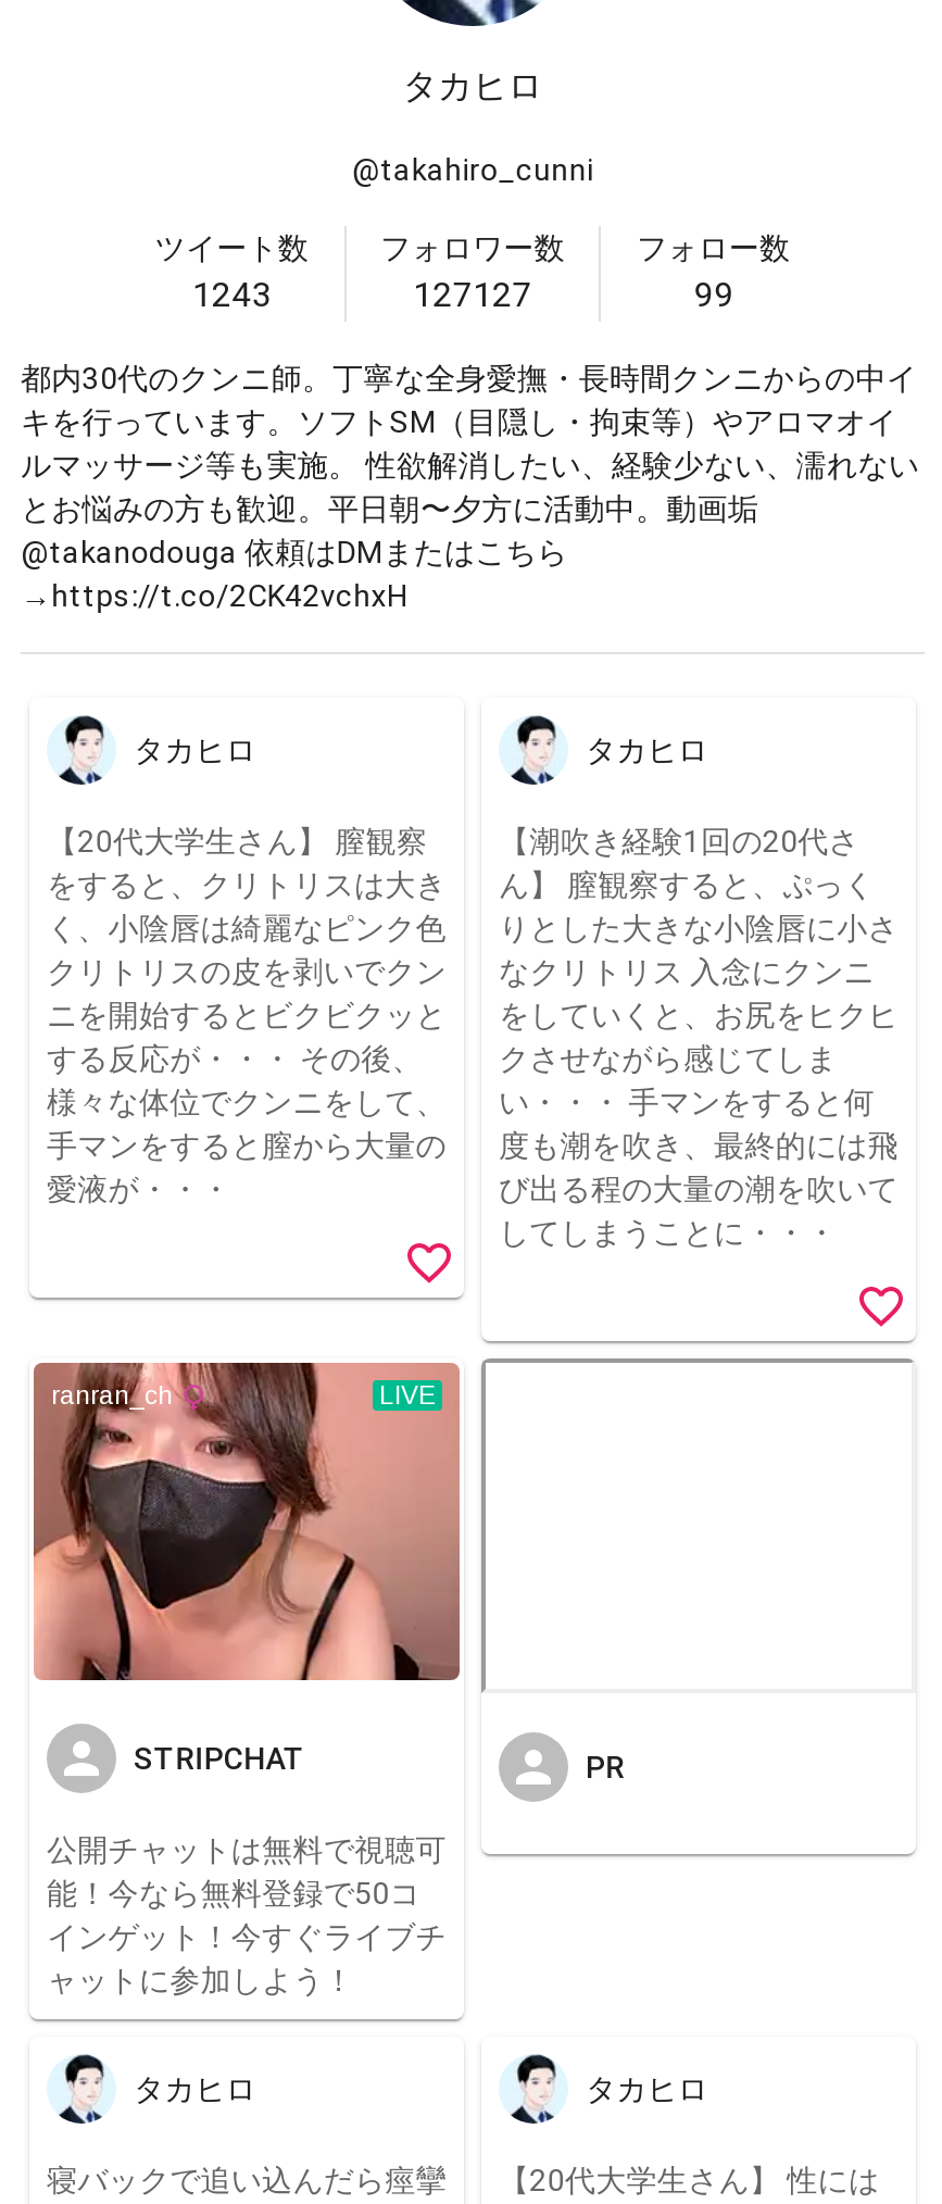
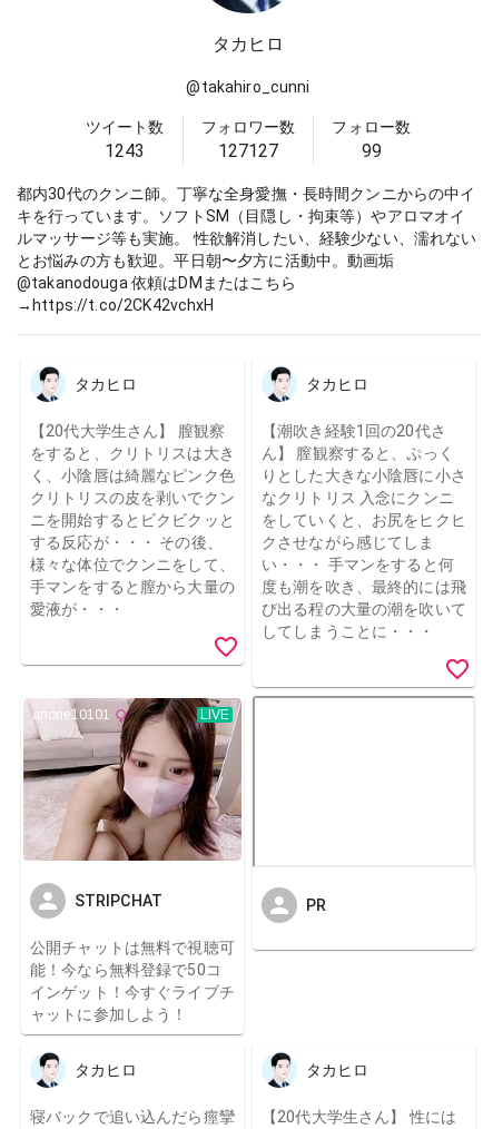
[32,1361,460,1682] [image] -> [23,697,241,862] [image]

